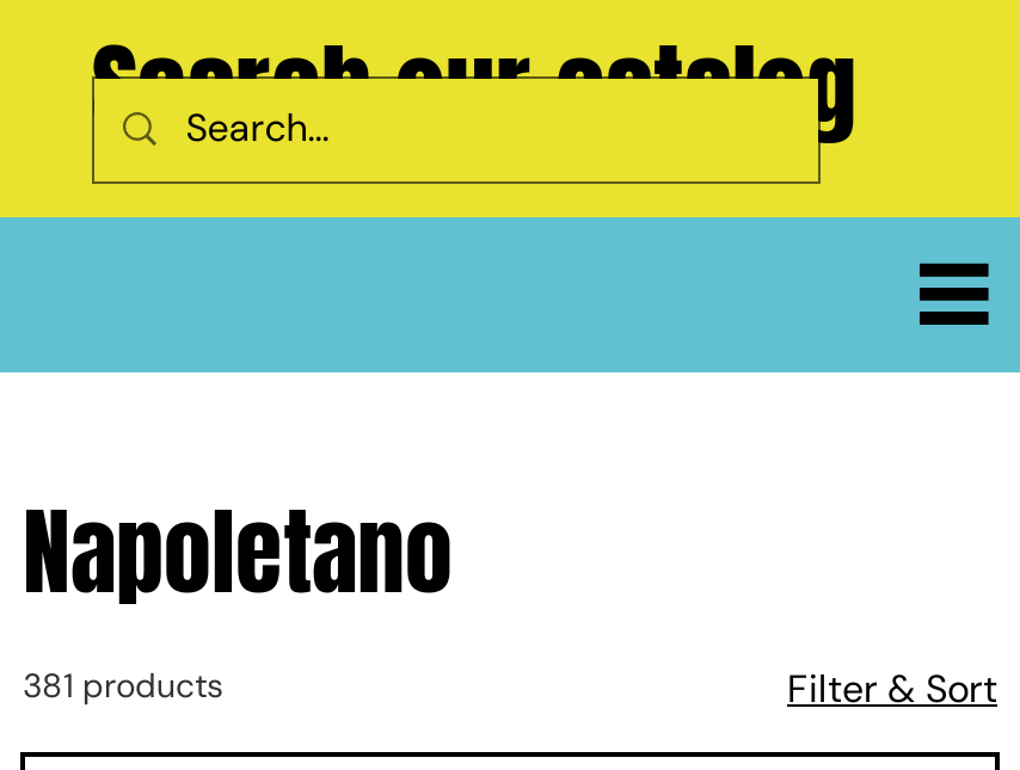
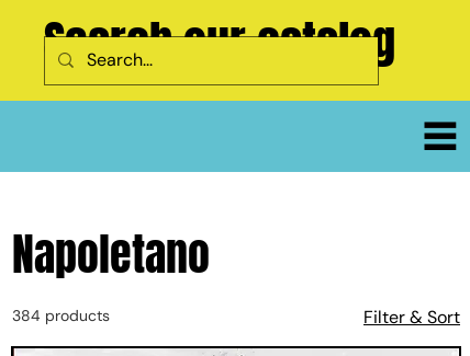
[23,665,223,708] 381 products -> [12,306,110,326] 384 products

